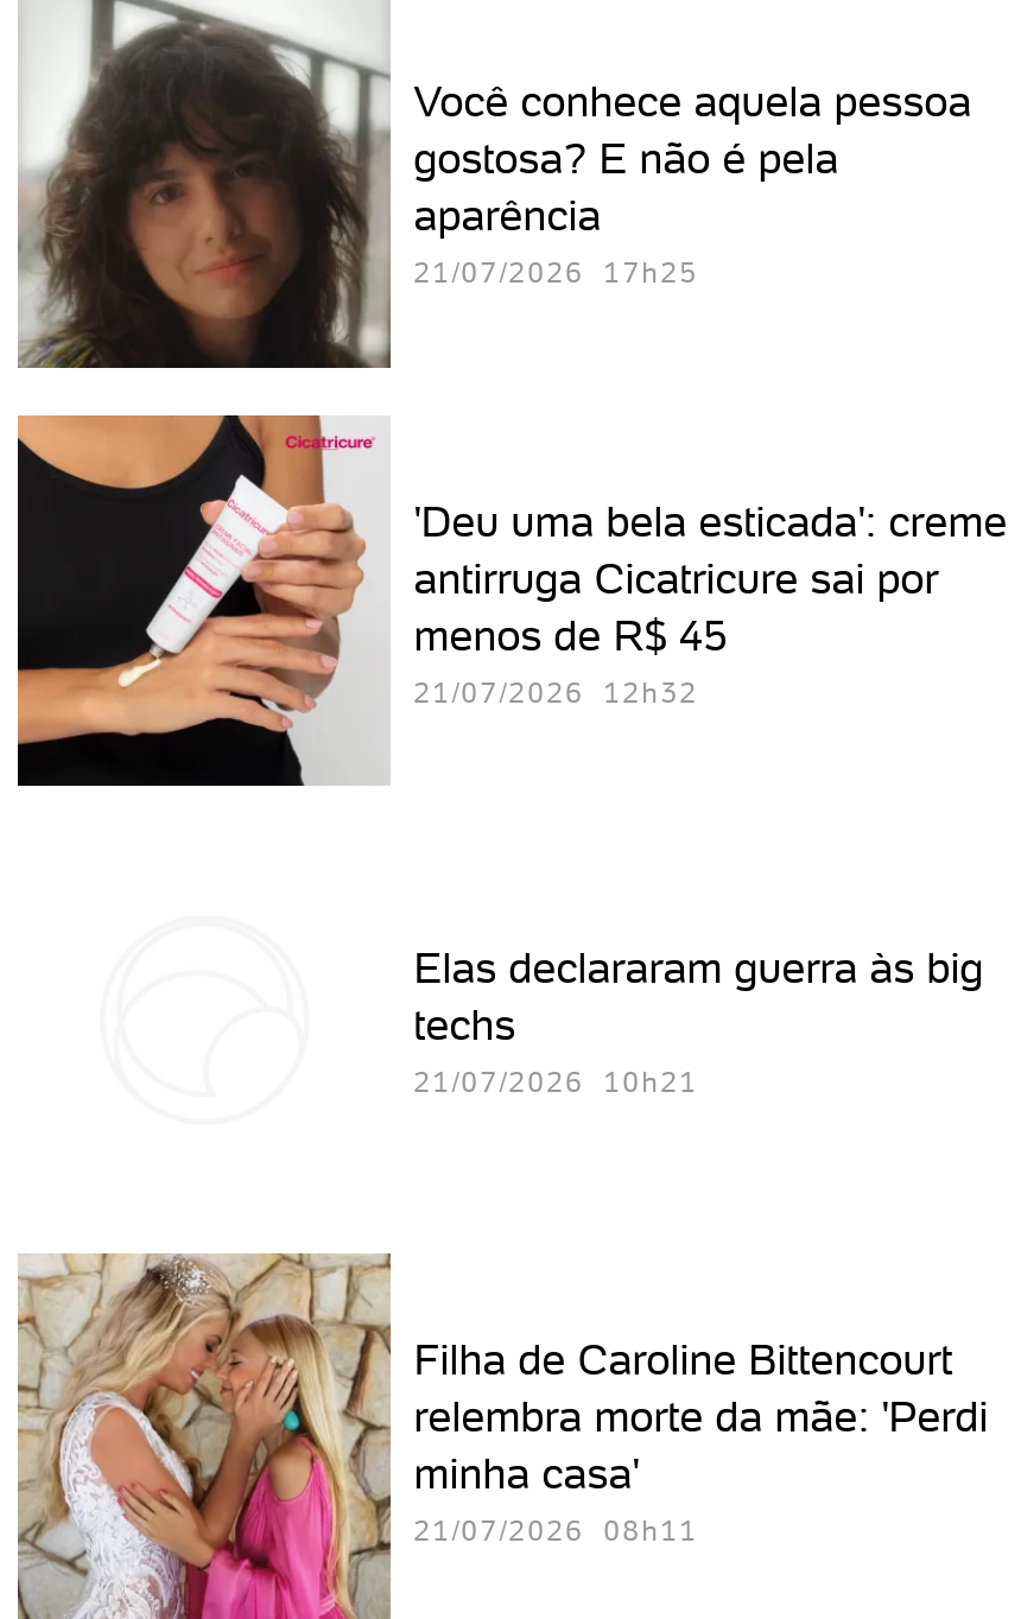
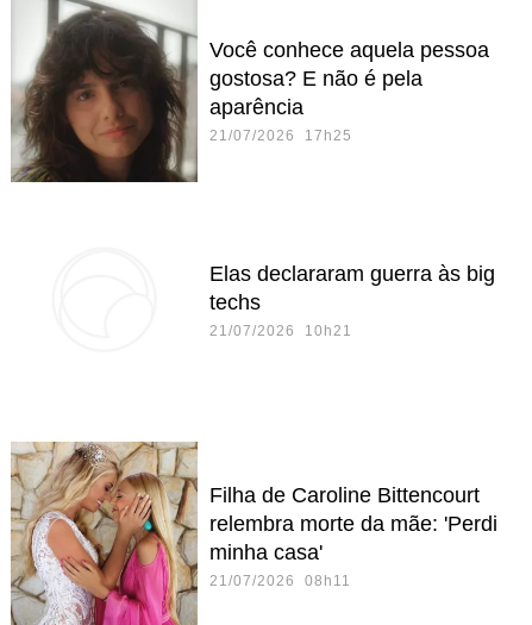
[15,413,1007,788] [image] | 'Deu uma bela esticada': creme | antirruga Cicatricure sai por | menos de R$ 45 | 21/07/2026 12h32 -> none
moved [414,942,984,1099] -> [209,262,495,340]: Elas declararam guerra às big | techs | 21/07/2026 10h21

